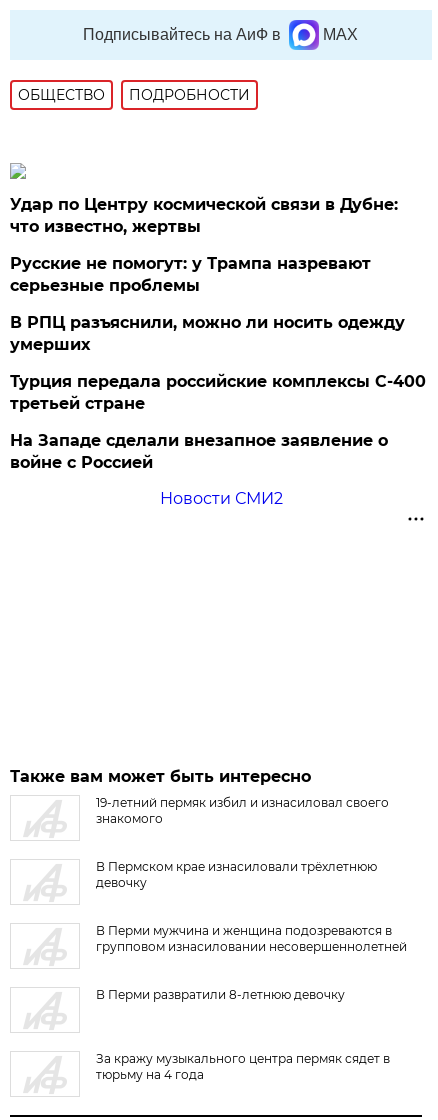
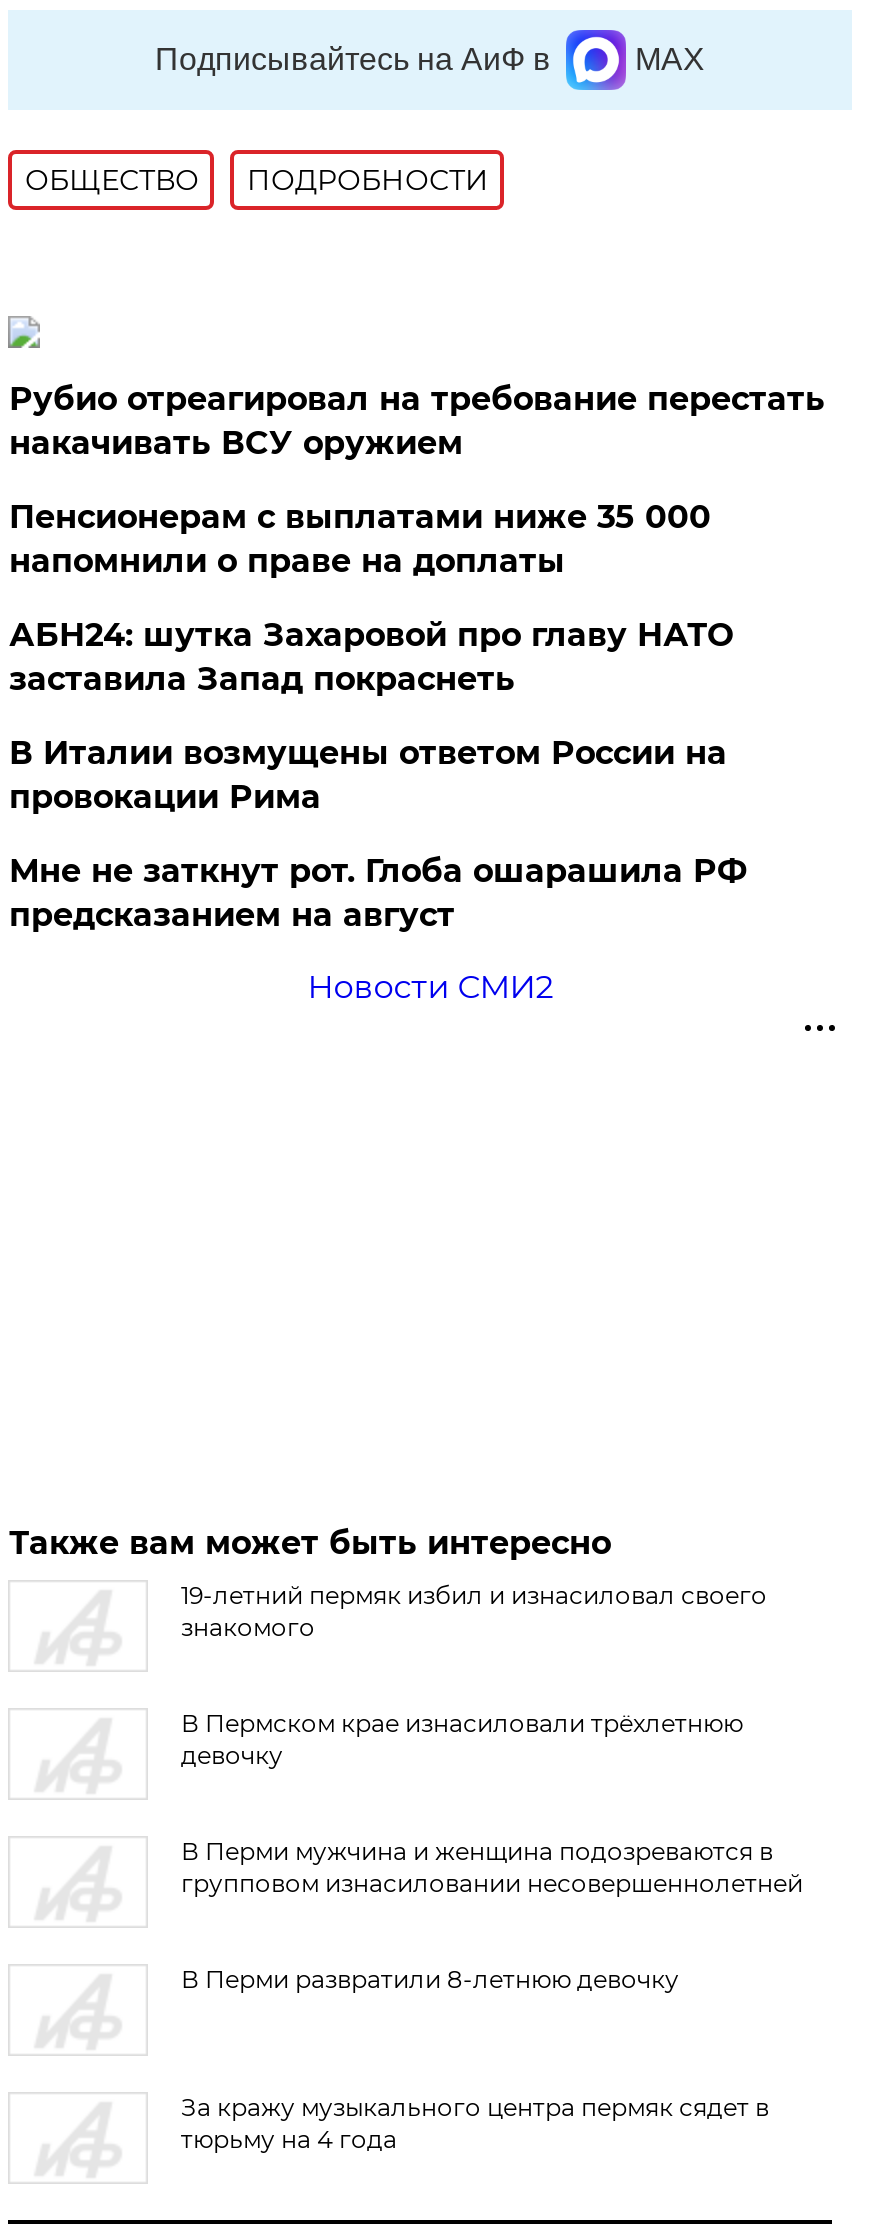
[10,195,398,236] Удар по Центру космической связи в Дубне: | что известно, жертвы -> [9,380,825,462] Рубио отреагировал на требование перестать | накачивать ВСУ оружием
[10,254,371,295] Русские не помогут: у Трампа назревают | серьезные проблемы -> [9,498,711,580] Пенсионерам с выплатами ниже 35 000 | напомнили о праве на доплаты
[10,313,405,354] В РПЦ разъяснили, можно ли носить одежду | умерших -> [9,616,733,698] АБН24: шутка Захаровой про главу НАТО | заставила Запад покраснеть
[10,372,426,413] Турция передала российские комплексы С-400 | третьей стране -> [9,734,727,816] В Италии возмущены ответом России на | провокации Рима
[10,431,388,472] На Западе сделали внезапное заявление о | войне с Россией -> [9,852,747,934] Мне не заткнут рот. Глоба ошарашила РФ | предсказанием на август

